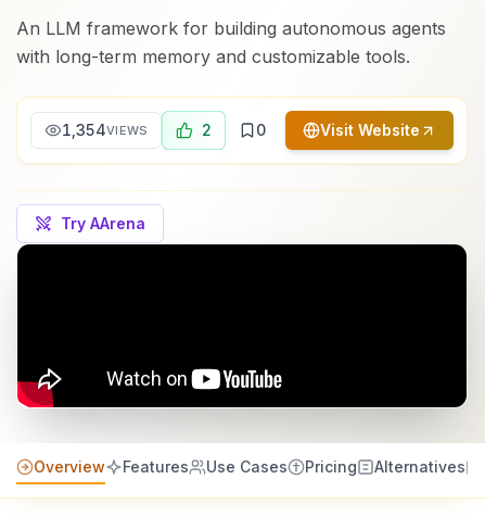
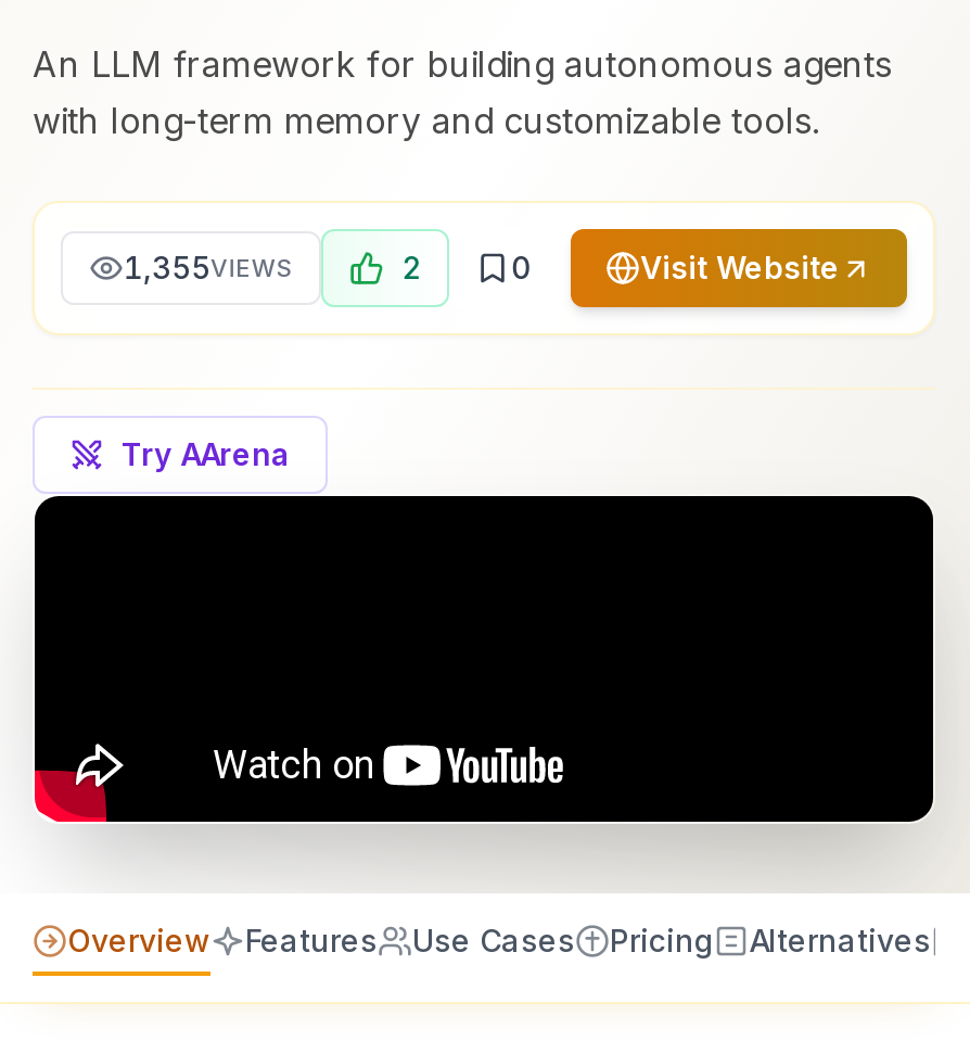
[62,121,148,139] 1,354VIEWS -> [124,249,294,285] 1,355VIEWS

